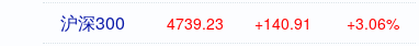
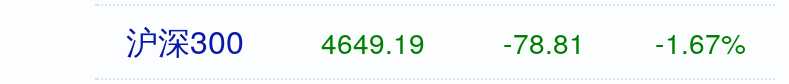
[167,12,224,34] 4739.23 -> [321,23,425,63] 4649.19
[254,12,312,34] +140.91 -> [503,23,585,63] -78.81
[347,12,399,34] +3.06% -> [655,23,745,63] -1.67%

